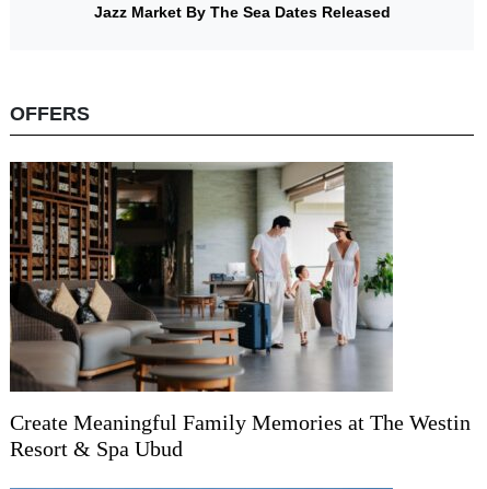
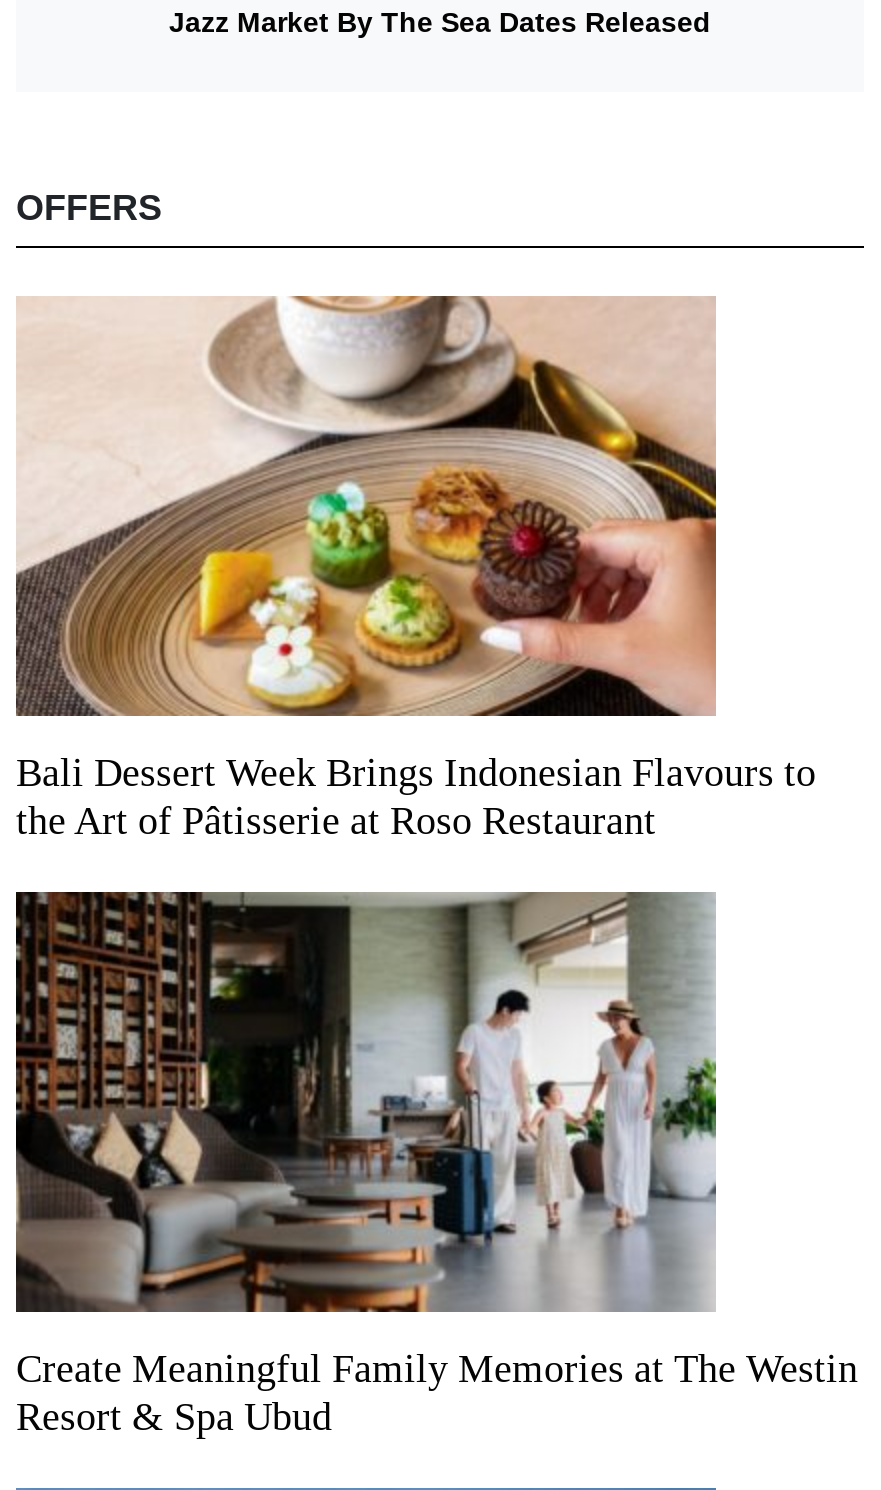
none -> [14,296,816,842] [image] | Bali Dessert Week Brings Indonesian Flavours to | the Art of Pâtisserie at Roso Restaurant

